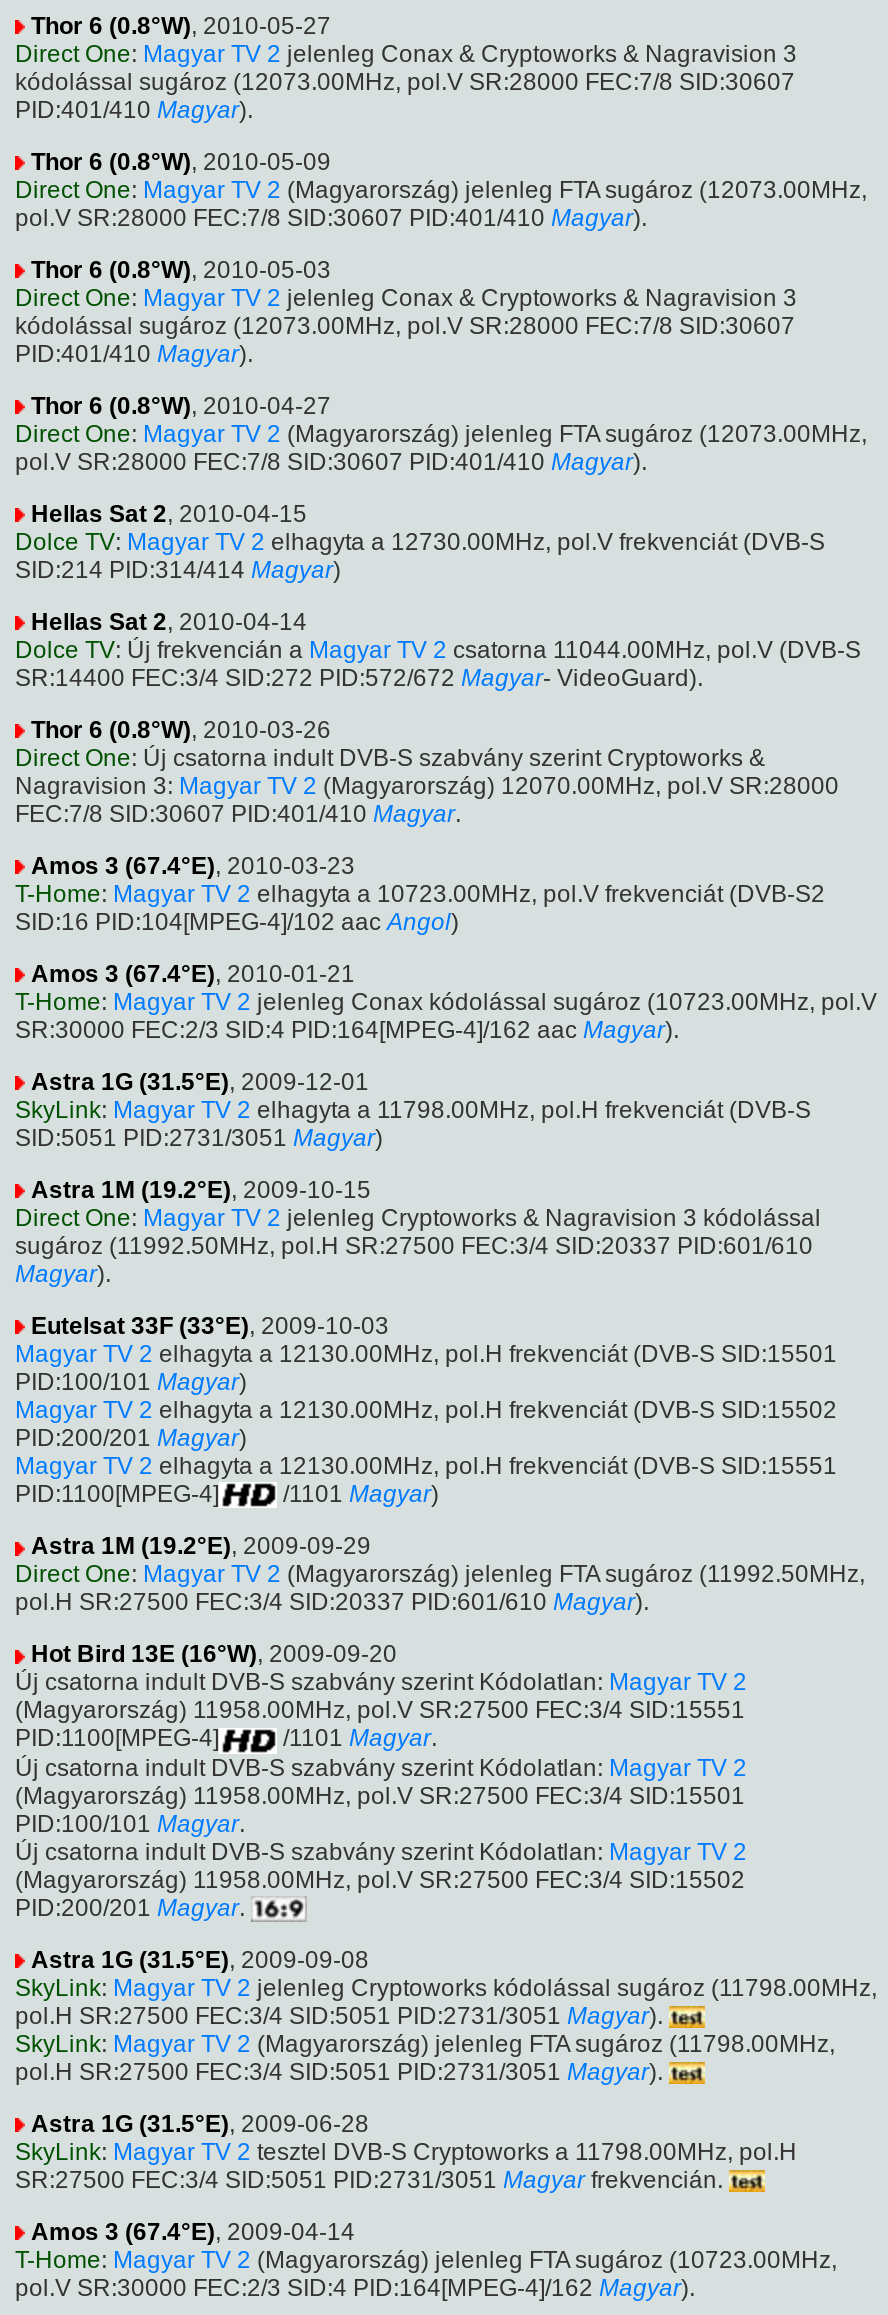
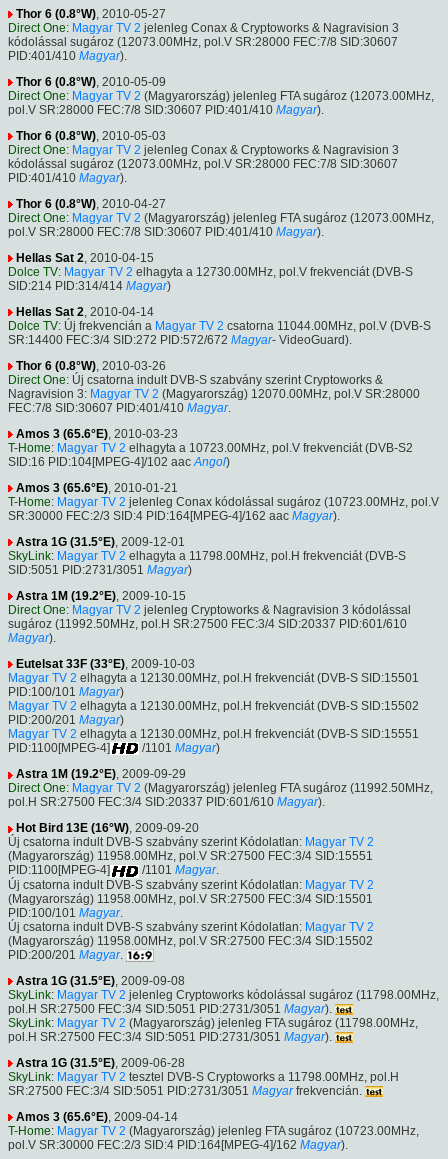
[31,852,355,880] Amos 3 (67.4°E), 2010-03-23 -> [16,427,178,441] Amos 3 (65.6°E), 2010-03-23
[31,960,355,988] Amos 3 (67.4°E), 2010-01-21 -> [16,481,178,495] Amos 3 (65.6°E), 2010-01-21
[31,2218,355,2246] Amos 3 (67.4°E), 2009-04-14 -> [16,1110,178,1124] Amos 3 (65.6°E), 2009-04-14

